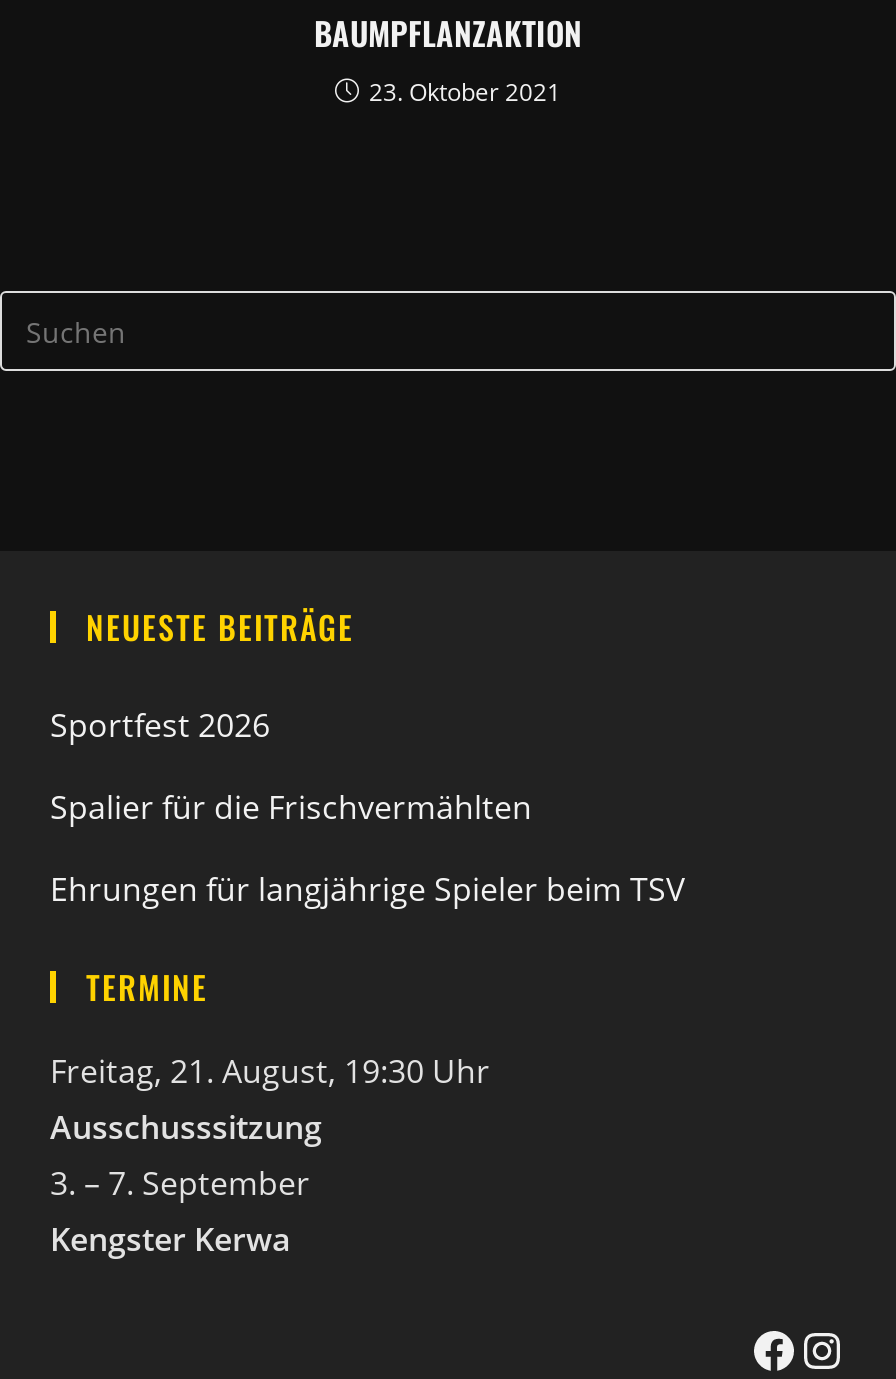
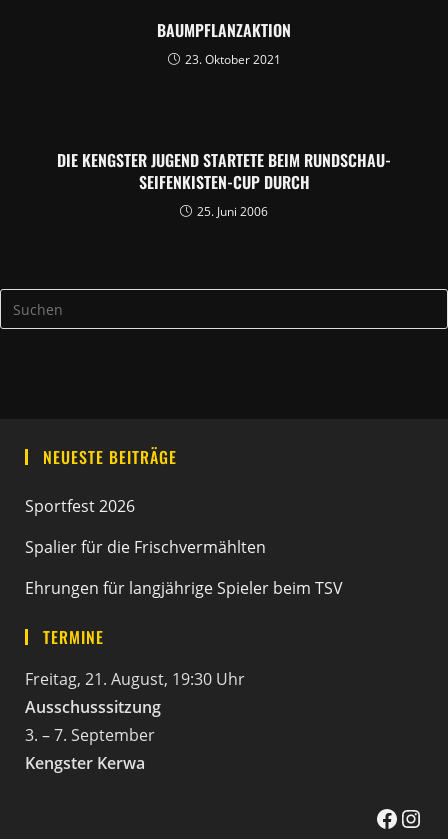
none -> [57,148,391,220] DIE KENGSTER JUGEND STARTETE BEIM RUNDSCHAU- | SEIFENKISTEN-CUP DURCH | 25. Juni 2006

